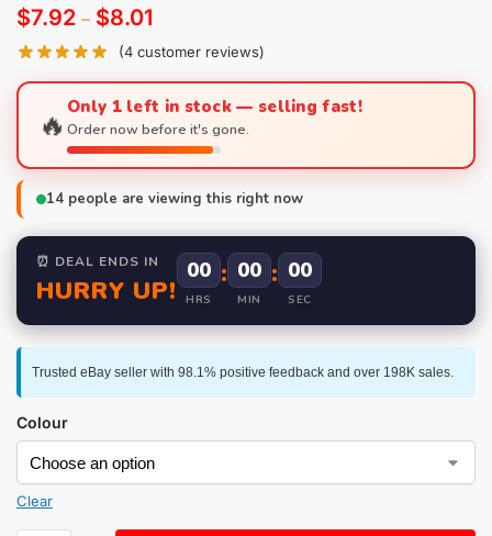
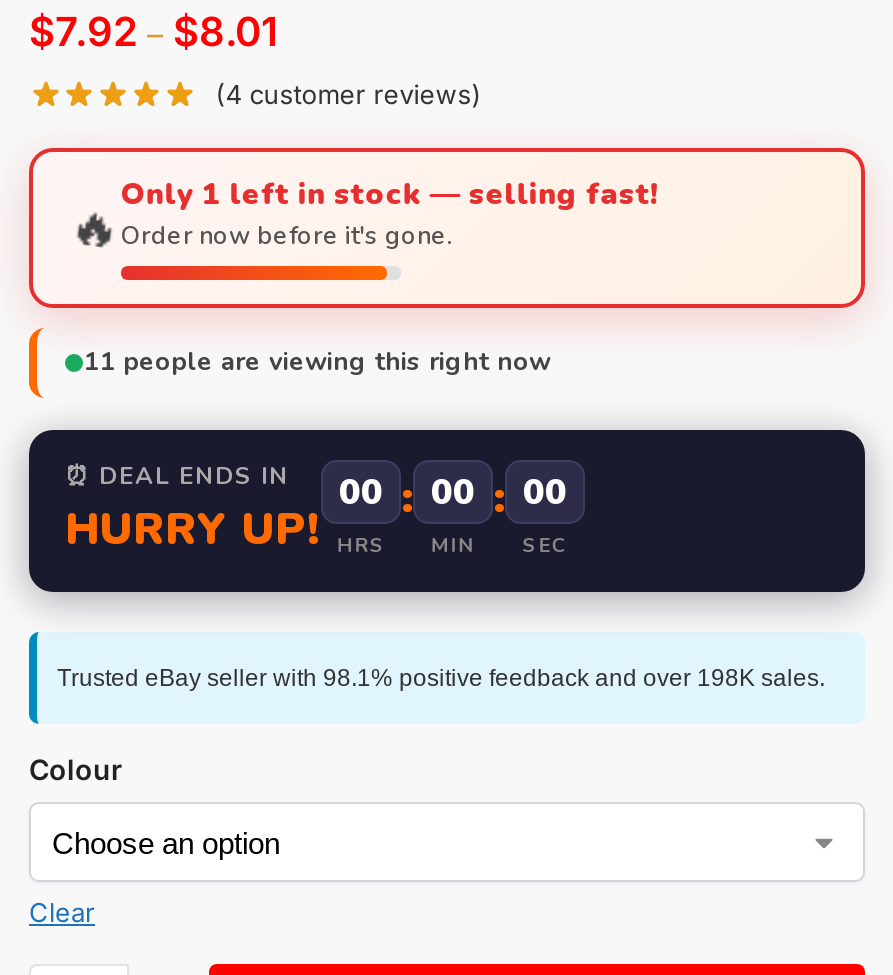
[46,189,303,209] 14 people are viewing this right now -> [83,344,551,380] 11 people are viewing this right now

